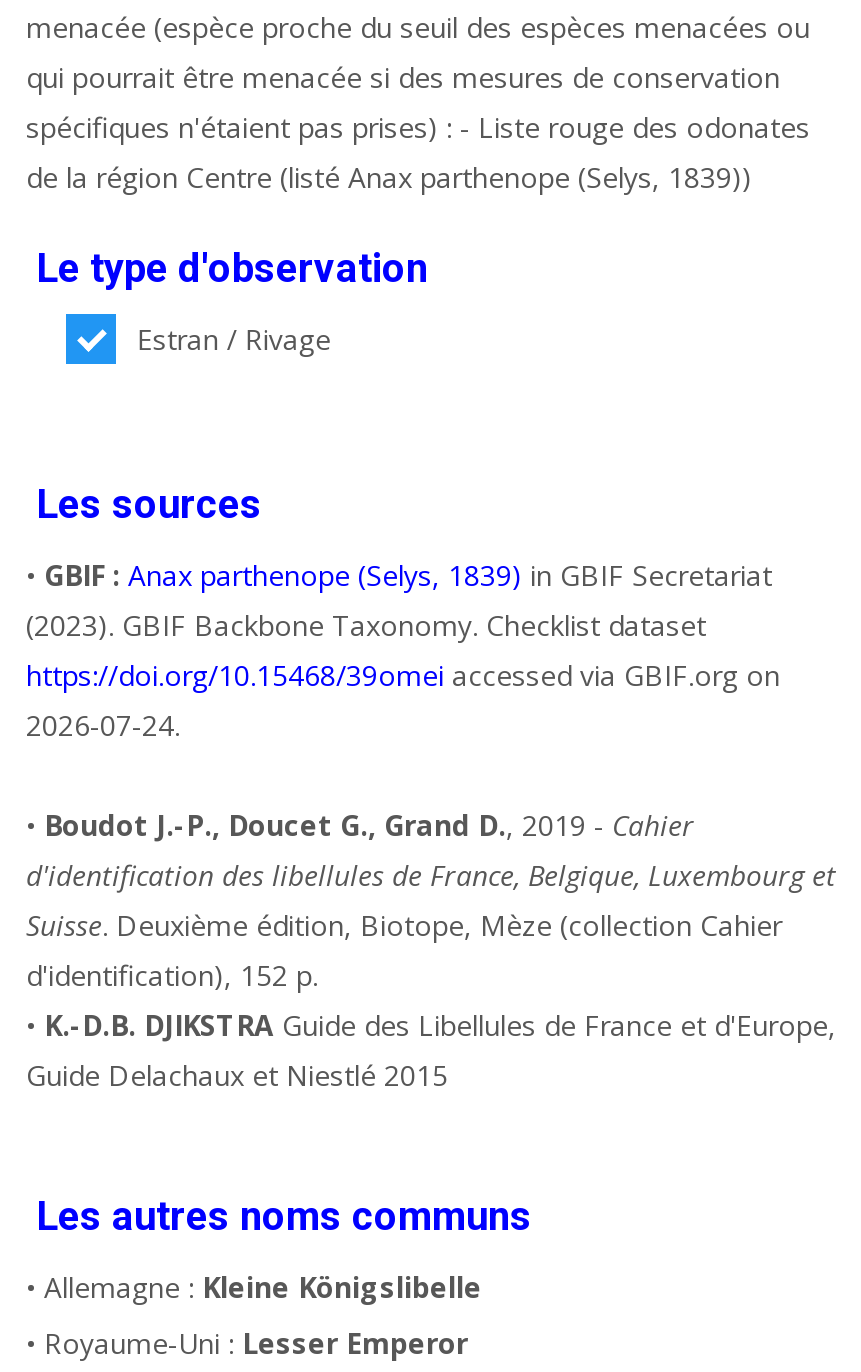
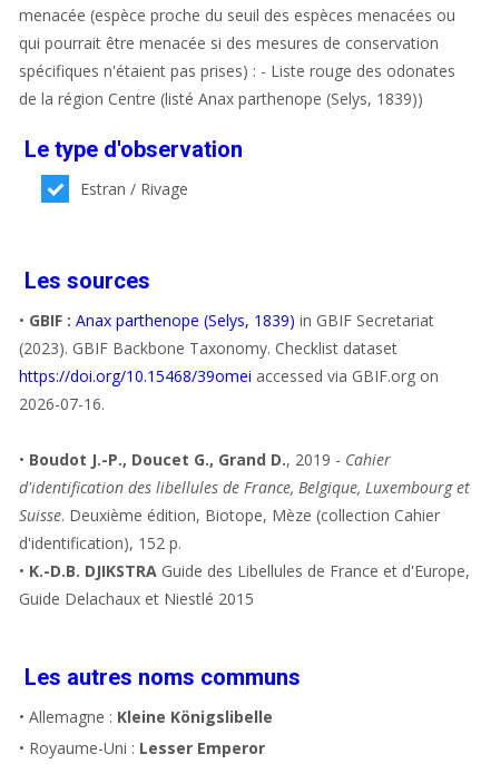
[26,705,180,743] 2026-07-24. -> [19,393,105,414] 2026-07-16.

